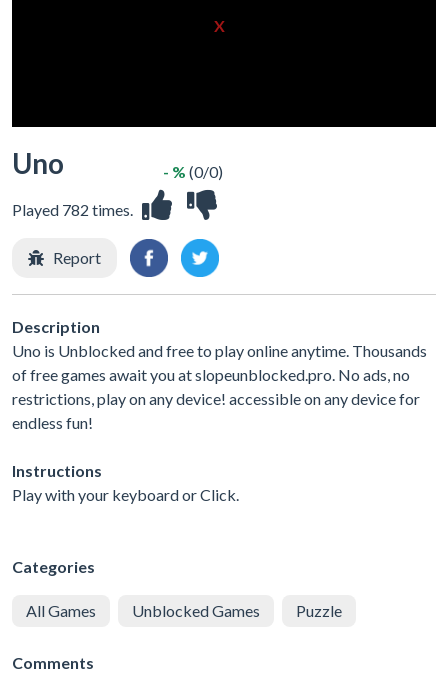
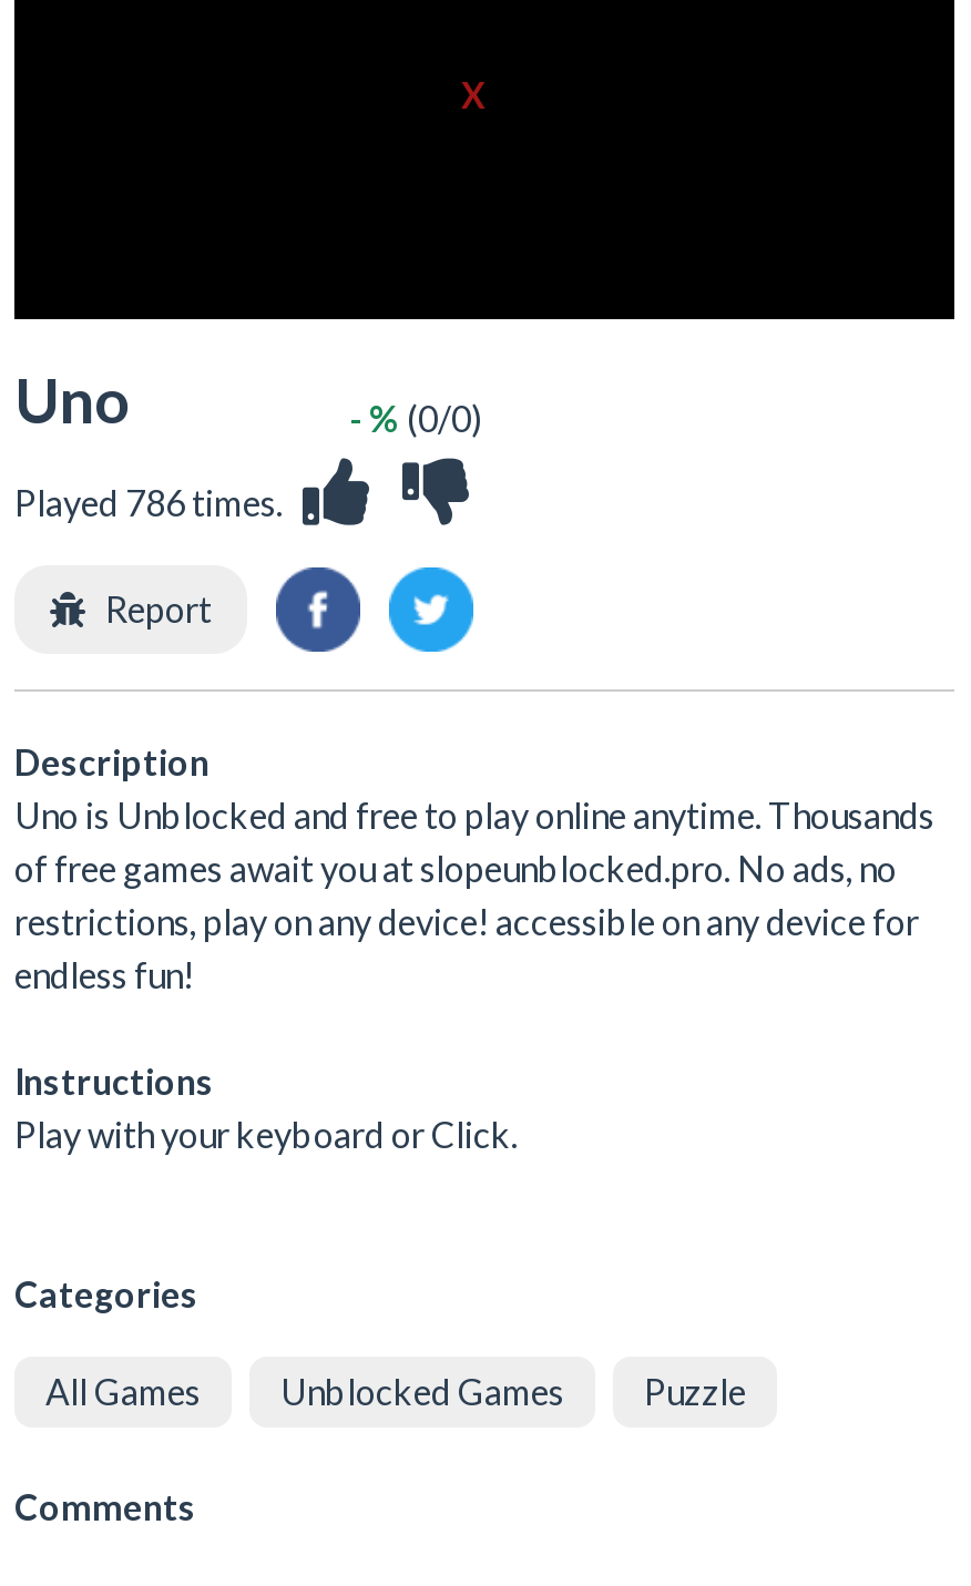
[12,200,133,219] Played 782 times. -> [14,482,283,524] Played 786 times.

